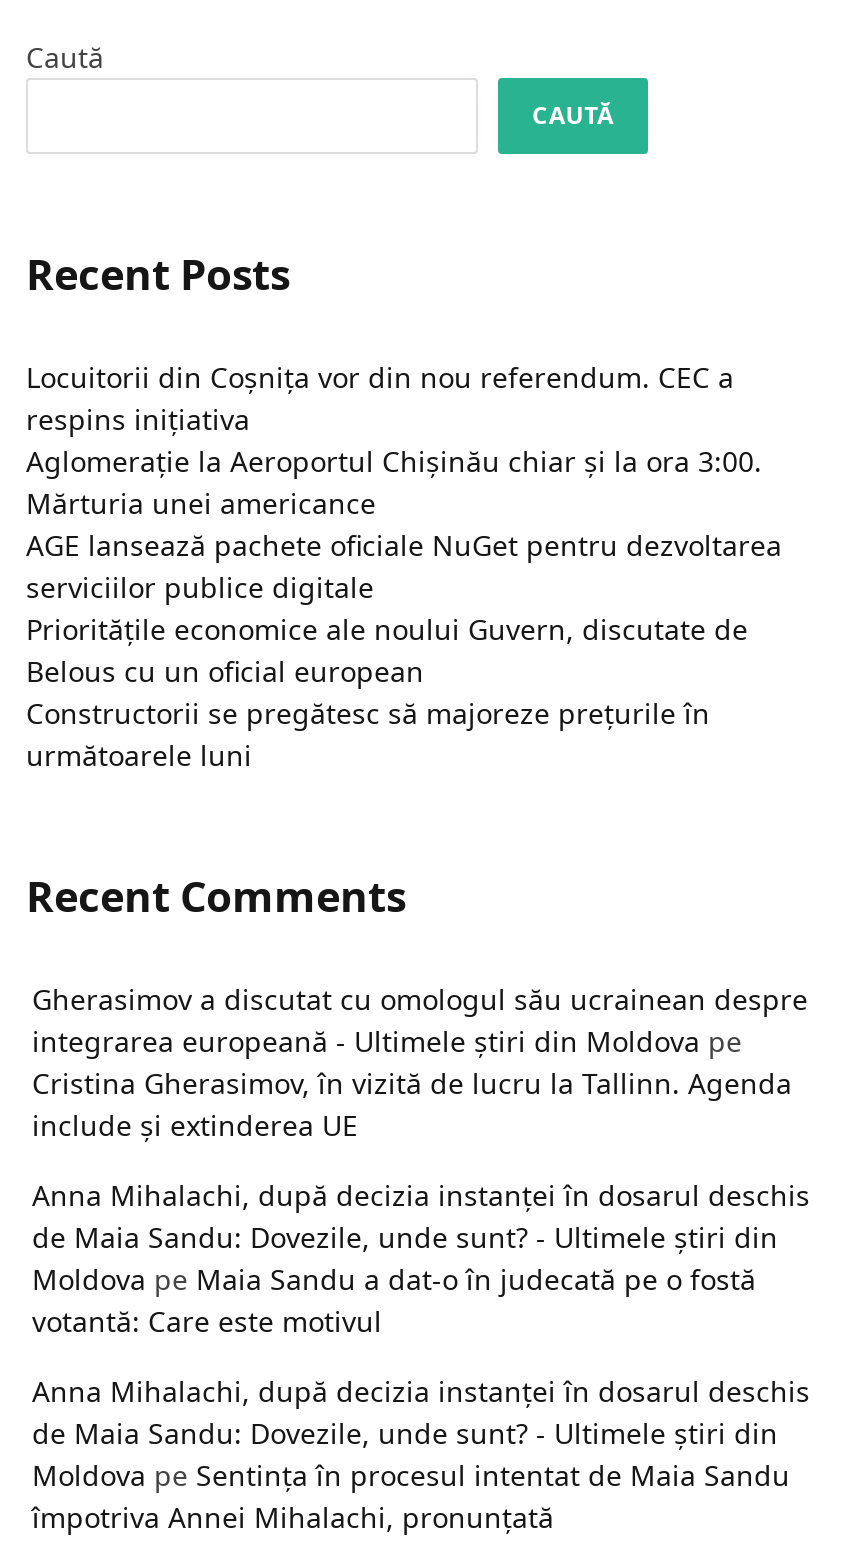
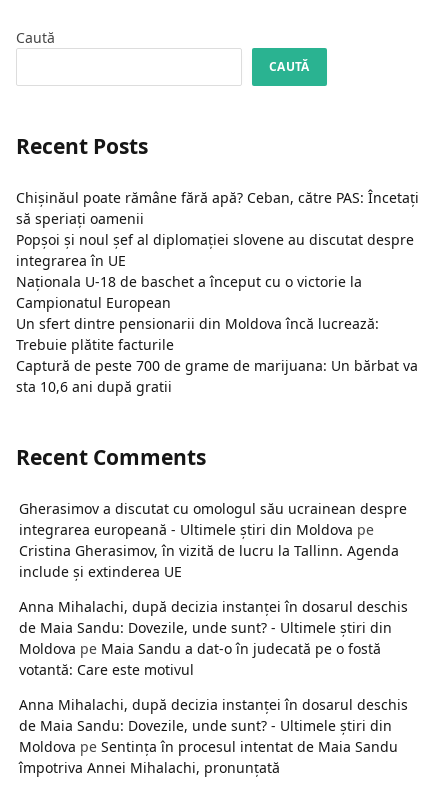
[26,358,782,774] Locuitorii din Coșnița vor din nou referendum. CEC a | respins inițiativa | Aglomerație la Aeroportul Chișinău chiar și la ora 3:00. | Mărturia unei americance | AGE lansează pachete oficiale NuGet pentru dezvoltarea | serviciilor publice digitale | Prioritățile economice ale noului Guvern, discutate de | Belous cu un oficial european | Constructorii se pregătesc să majoreze prețurile în | următoarele luni -> [16,188,419,396] Chișinăul poate rămâne fără apă? Ceban, către PAS: Încetați | să speriați oamenii | Popșoi și noul șef al diplomației slovene au discutat despre | integrarea în UE | Naționala U-18 de baschet a început cu o victorie la | Campionatul European | Un sfert dintre pensionarii din Moldova încă lucrează: | Trebuie plătite facturile | Captură de peste 700 de grame de marijuana: Un bărbat va | sta 10,6 ani după gratii

